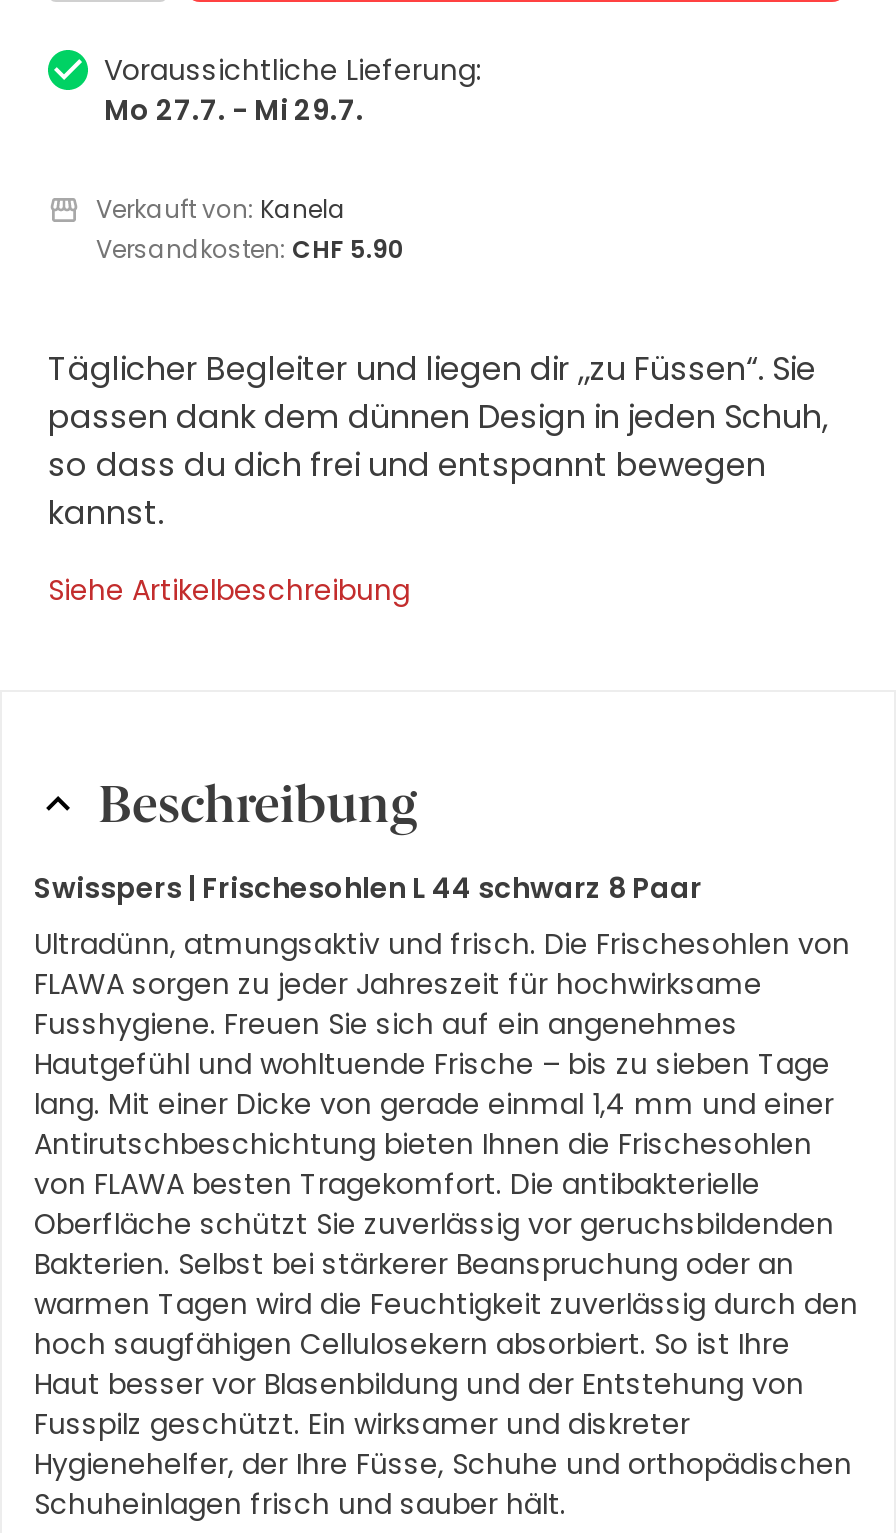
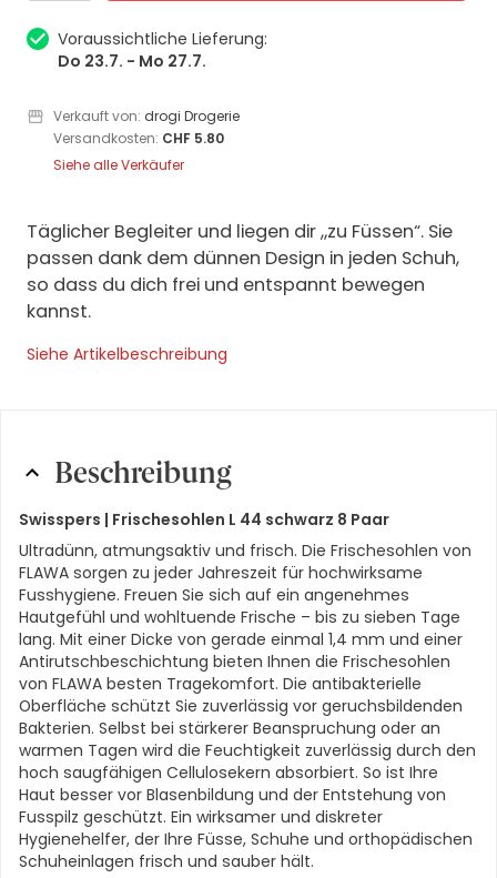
[104,90,364,130] Mo 27.7. - Mi 29.7. -> [58,50,206,72] Do 23.7. - Mo 27.7.
[96,192,404,266] Verkauft von: Kanela | Versandkosten: CHF 5.90 -> [53,107,240,174] Verkauft von: drogi Drogerie | Versandkosten: CHF 5.80 | Siehe alle Verkäufer

